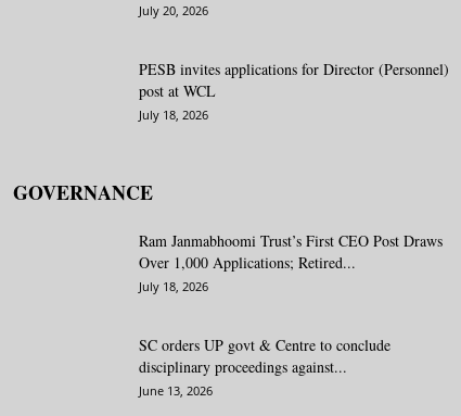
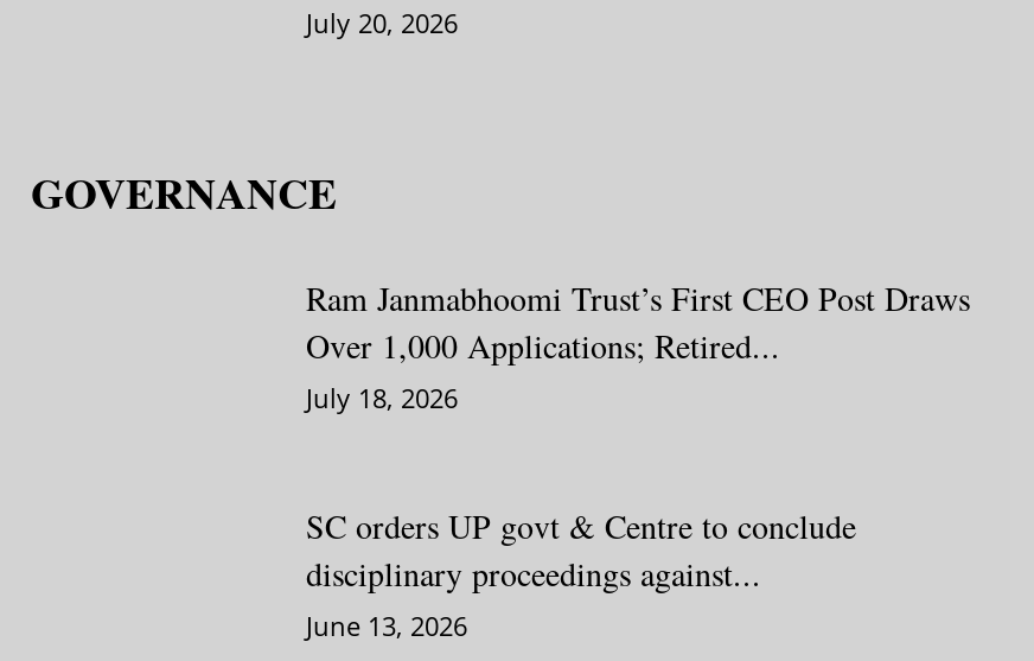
[139,59,449,123] PESB invites applications for Director (Personnel) | post at WCL | July 18, 2026 -> none

